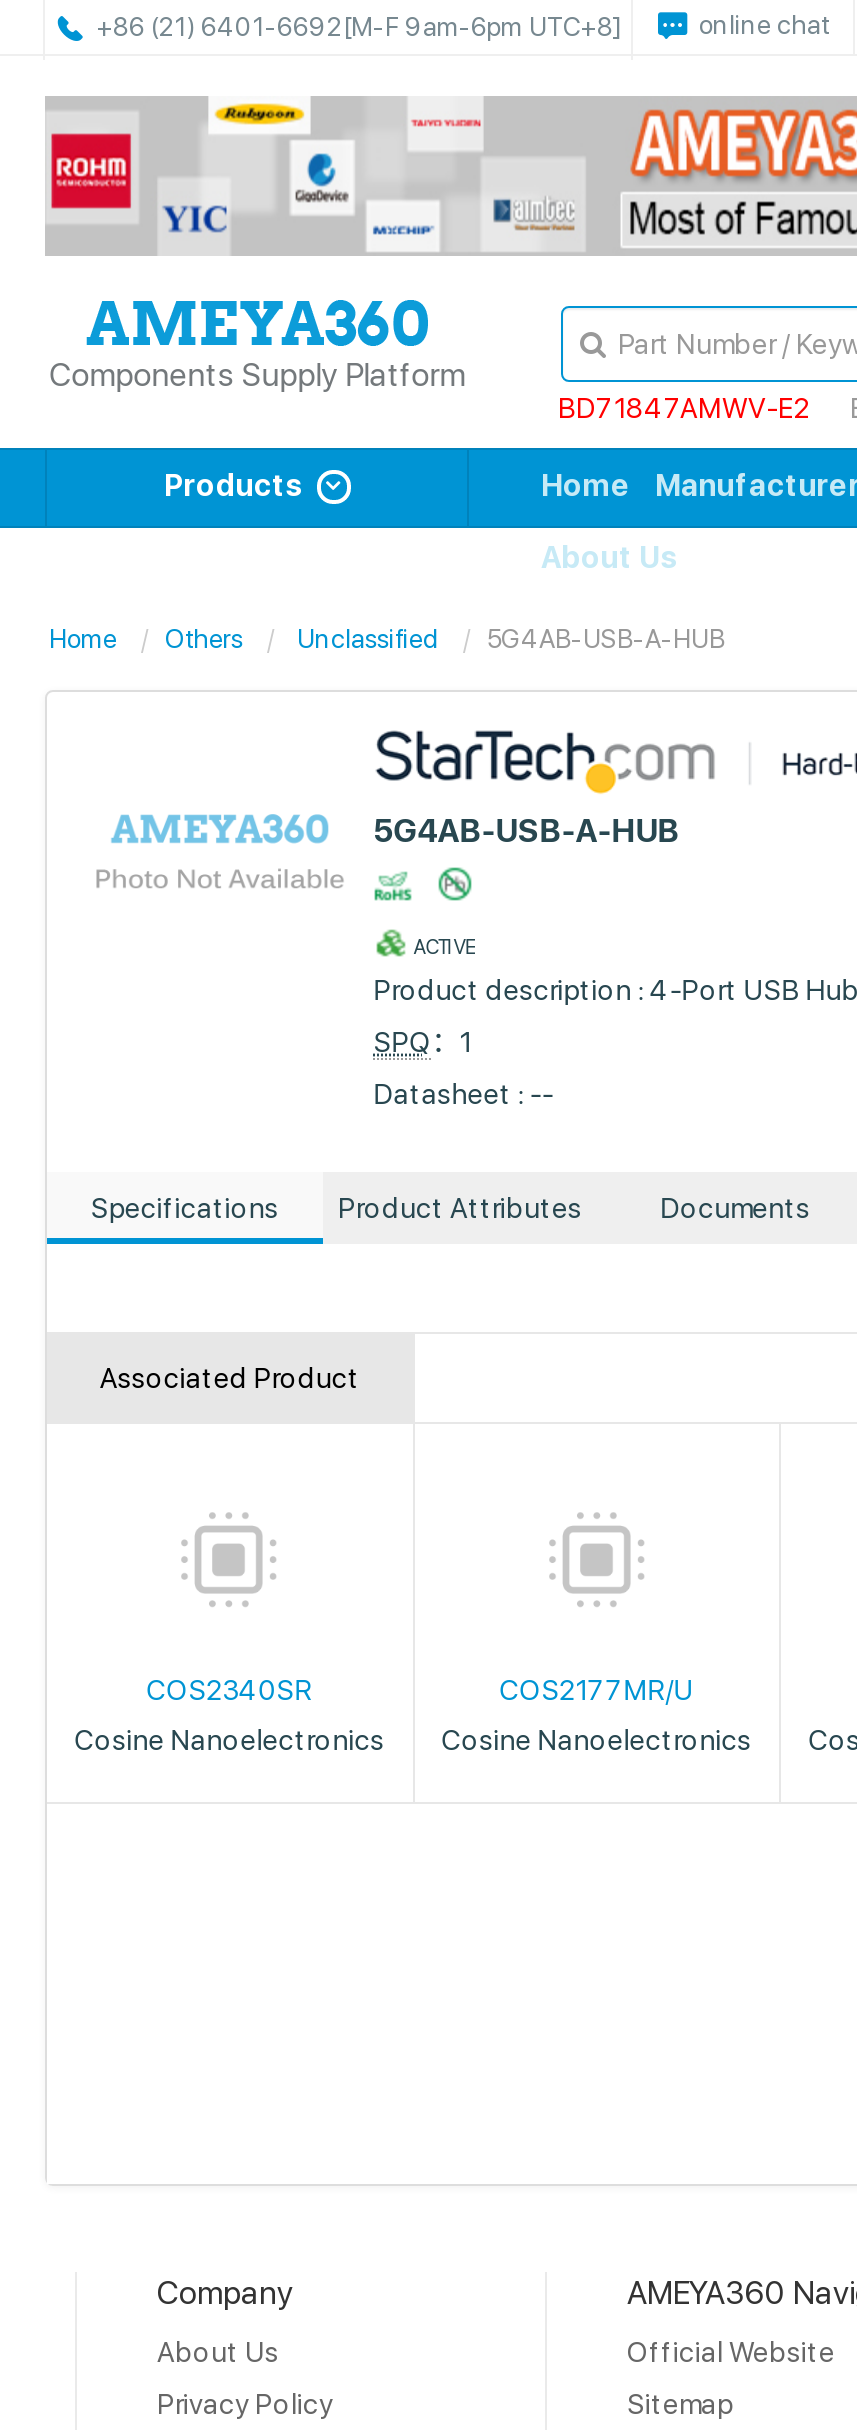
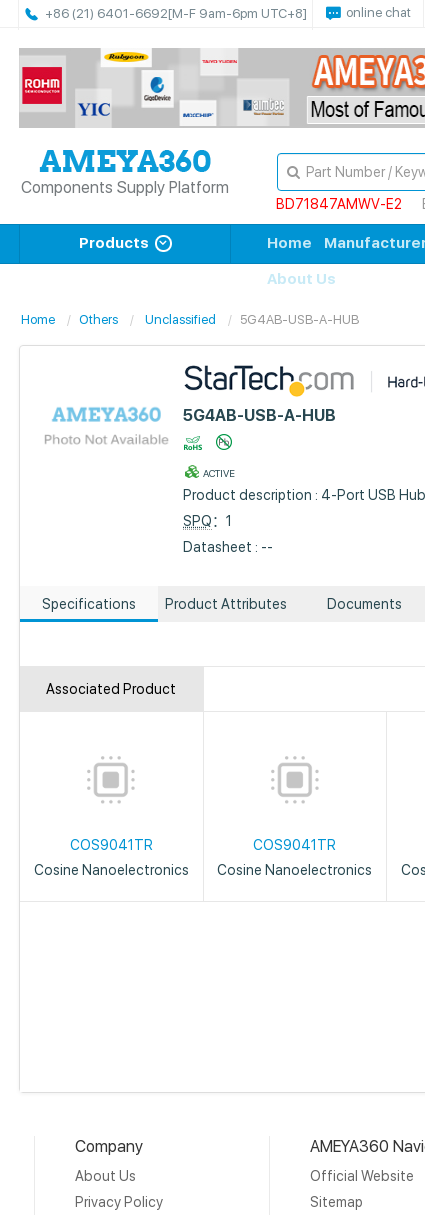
[147,1674,313,1706] COS2340SR -> [70,837,153,853] COS9041TR
[499,1674,693,1706] COS2177MR/U -> [253,837,336,853] COS9041TR

